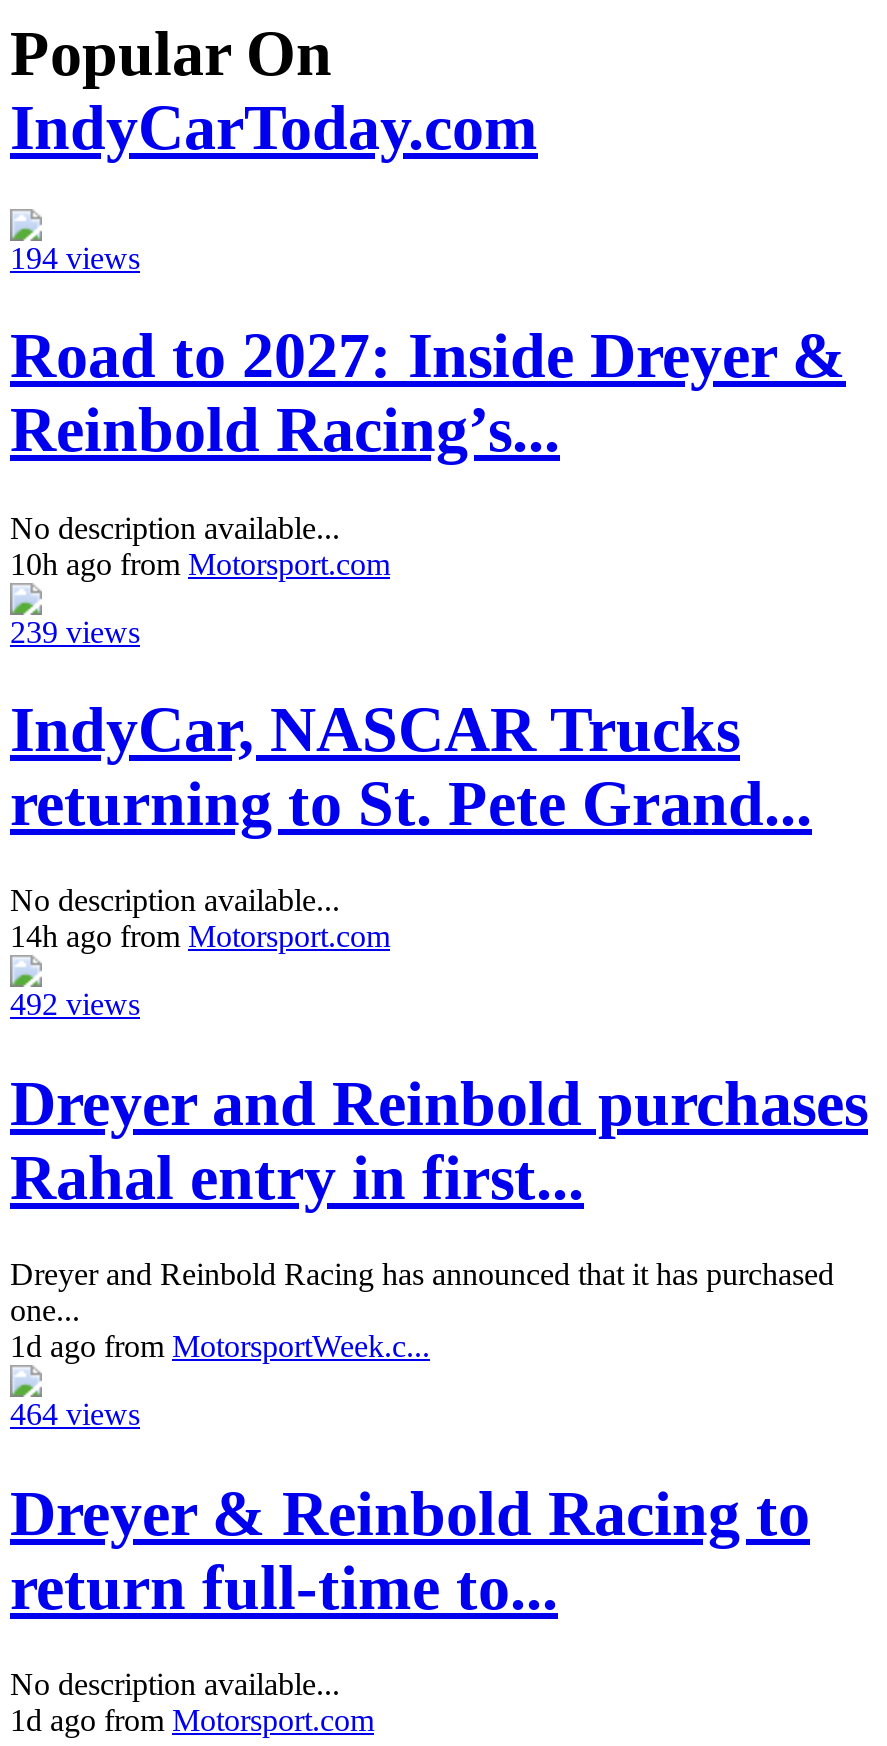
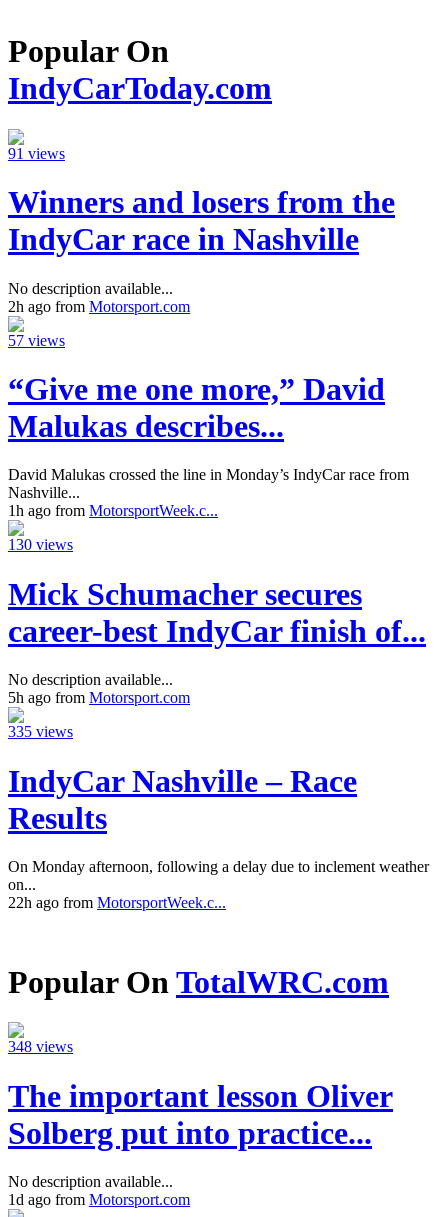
[10,240,140,274] 194 views -> [8,145,65,162] 91 views
[10,319,846,465] Road to 2027: Inside Dreyer & | Reinbold Racing’s... -> [8,184,395,257] Winners and losers from the | IndyCar race in Nashville
[10,546,812,839] 10h ago from Motorsport.com | 239 views | IndyCar, NASCAR Trucks | returning to St. Pete Grand... -> [8,298,426,649] 2h ago from Motorsport.com | 57 views | “Give me one more,” David | Malukas describes... | David Malukas crossed the line in Monday’s IndyCar race from | Nashville... | 1h ago from MotorsportWeek.c... | 130 views | Mick Schumacher secures | career-best IndyCar finish of...
[10,920,868,1623] 14h ago from Motorsport.com | 492 views | Dreyer and Reinbold purchases | Rahal entry in first... | Dreyer and Reinbold Racing has announced that it has purchased | one... | 1d ago from MotorsportWeek.c... | 464 views | Dreyer & Reinbold Racing to | return full-time to... -> [8,689,429,1150] 5h ago from Motorsport.com | 335 views | IndyCar Nashville – Race | Results | On Monday afternoon, following a delay due to inclement weather | on... | 22h ago from MotorsportWeek.c... | Popular On TotalWRC.com | 348 views | The important lesson Oliver | Solberg put into practice...

